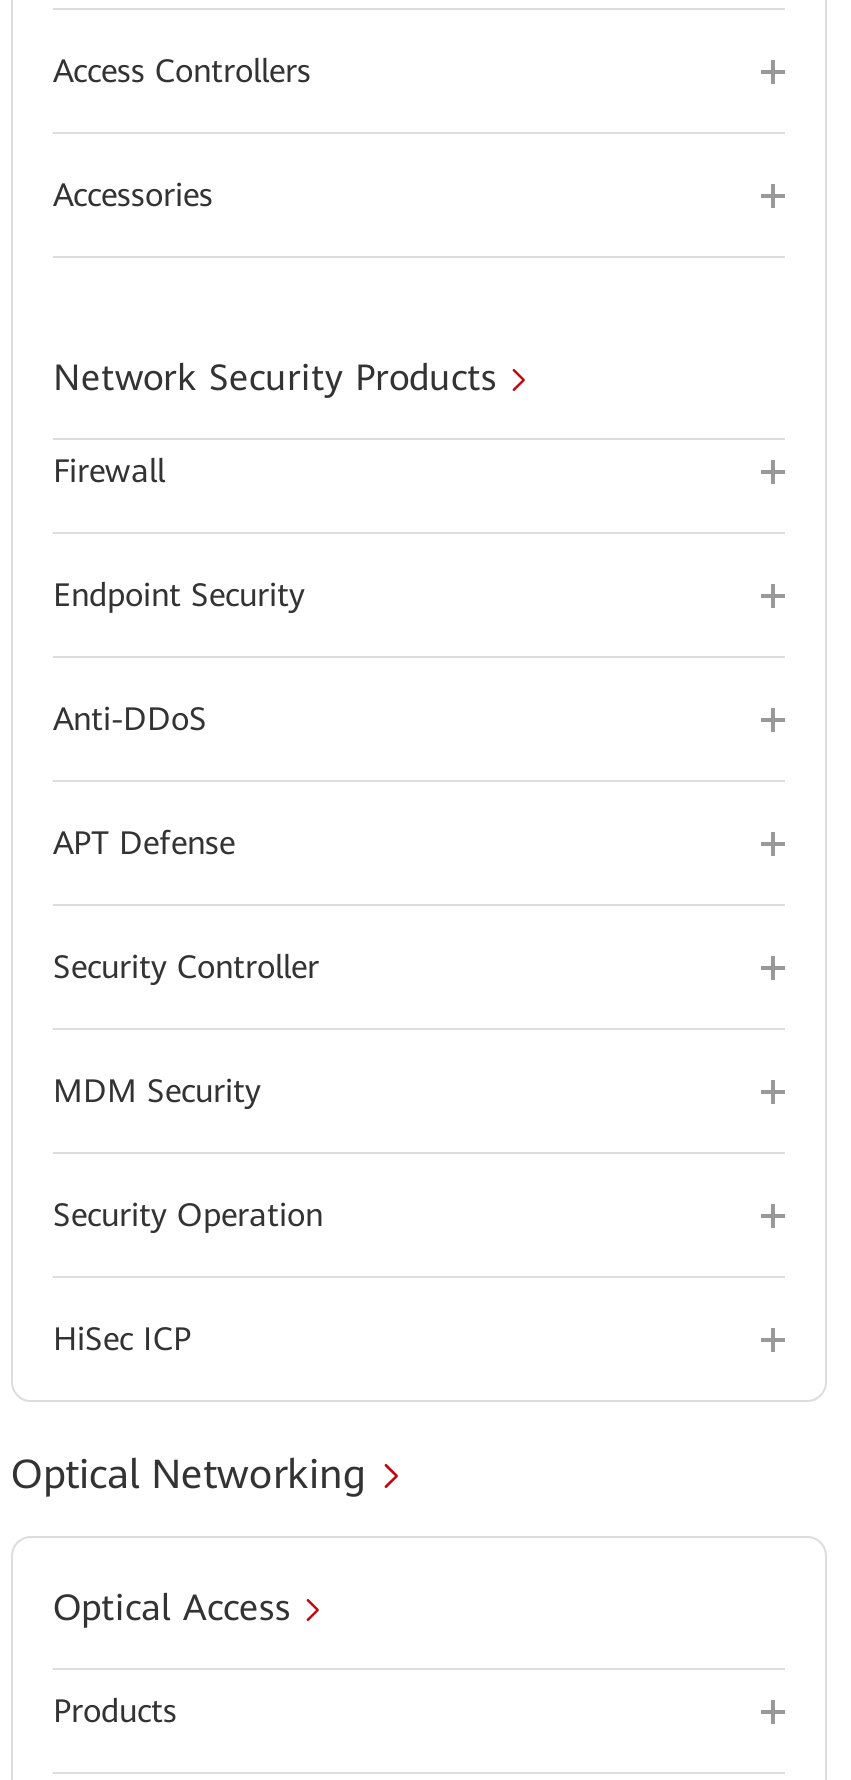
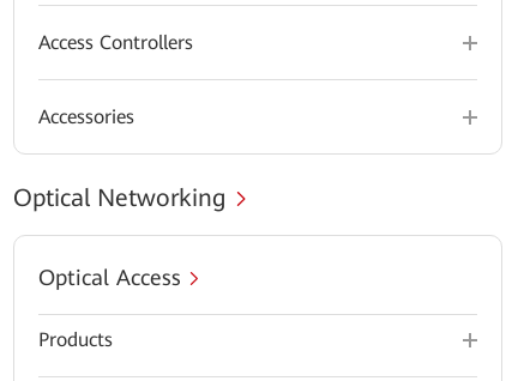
[53,356,497,1358] Network Security Products | Firewall | Endpoint Security | Anti-DDoS | APT Defense | Security Controller | MDM Security | Security Operation | HiSec ICP -> none

